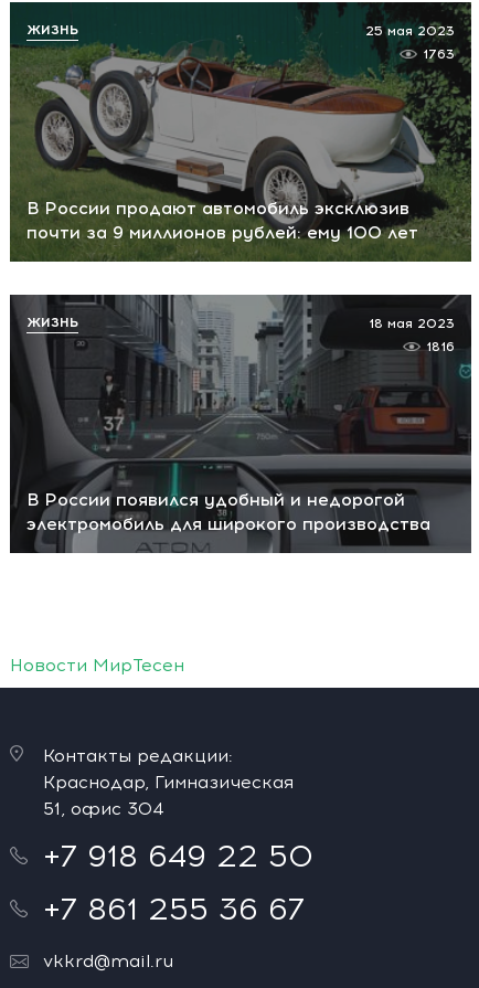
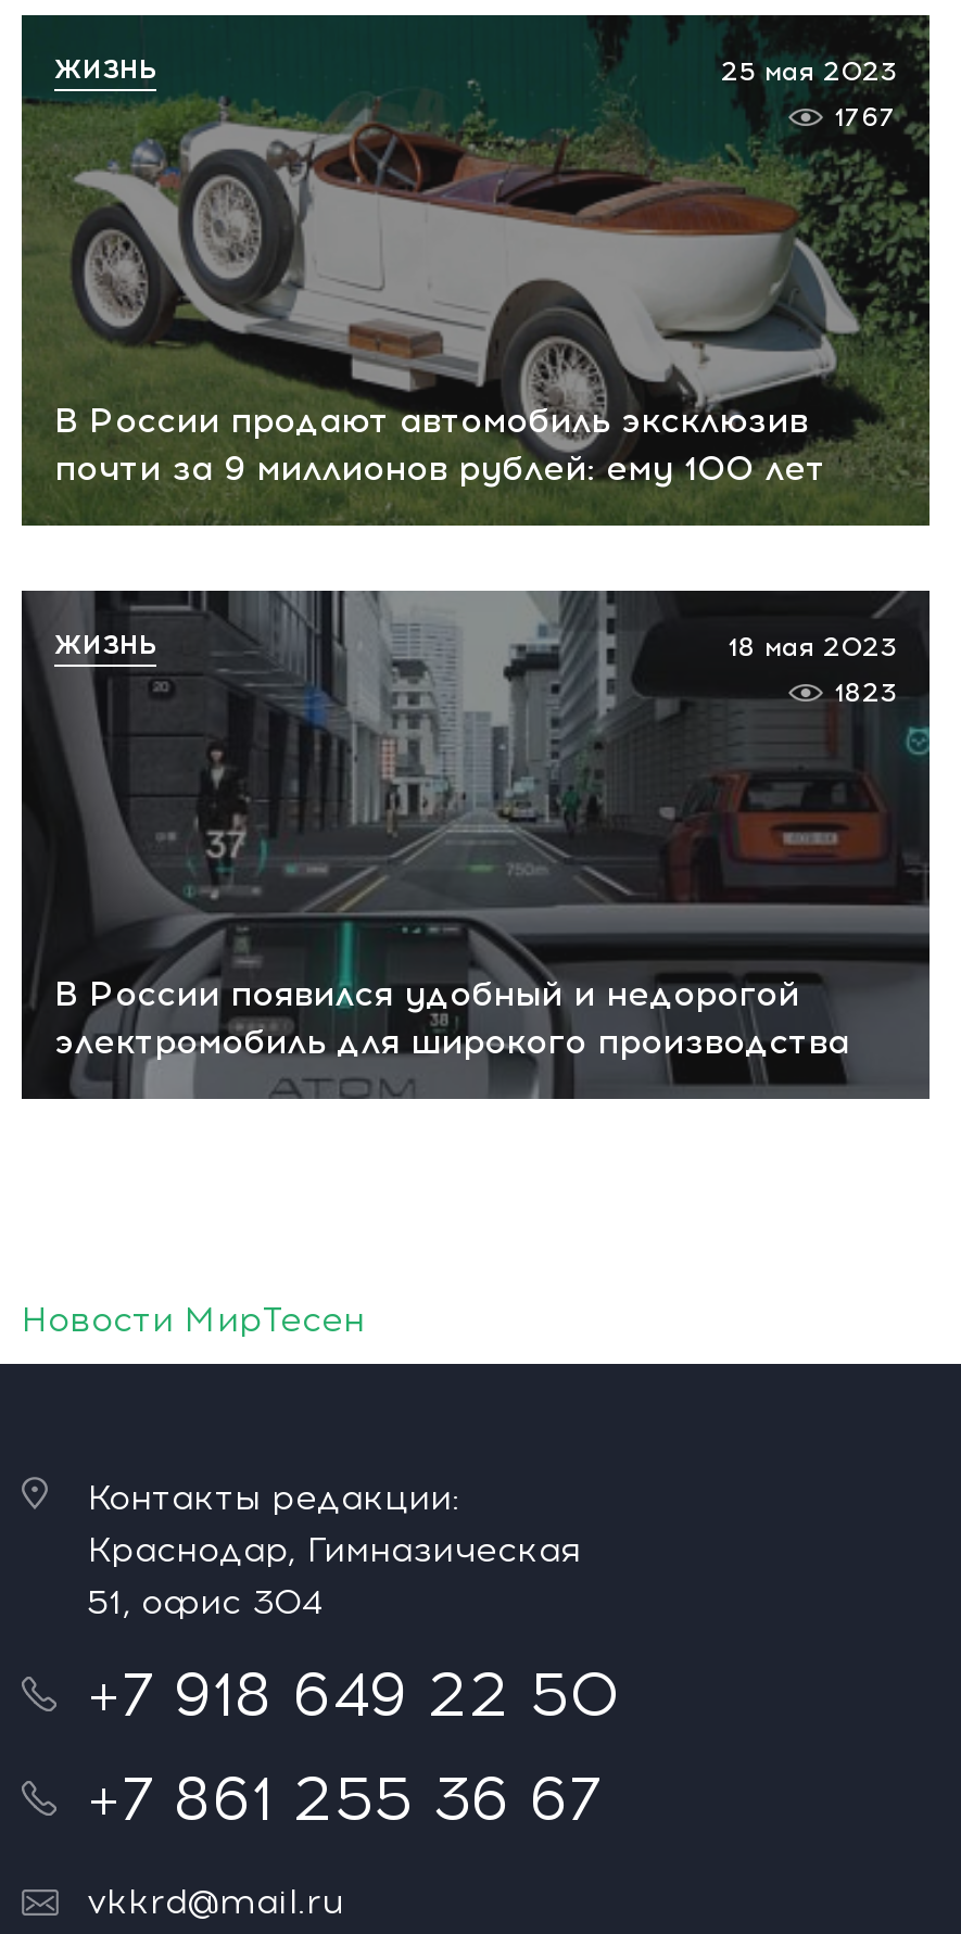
[423,46,455,62] 1763 -> [834,102,897,133] 1767
[426,339,455,354] 1816 -> [834,677,897,707] 1823

